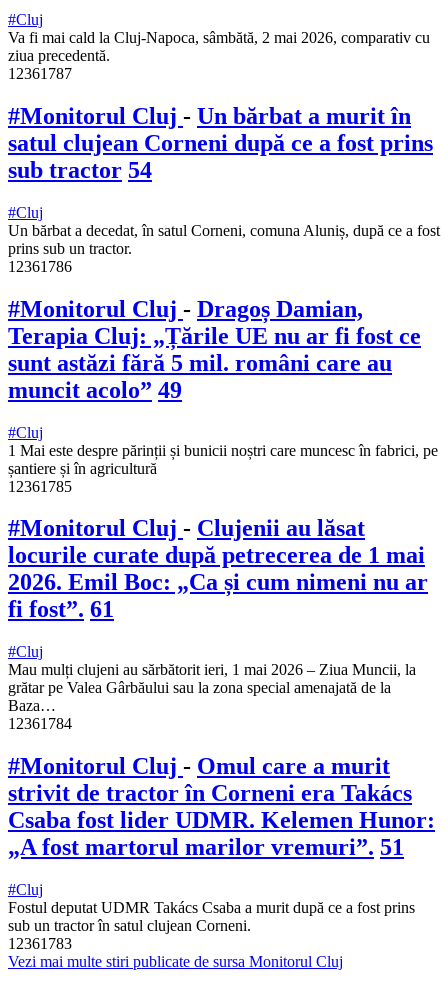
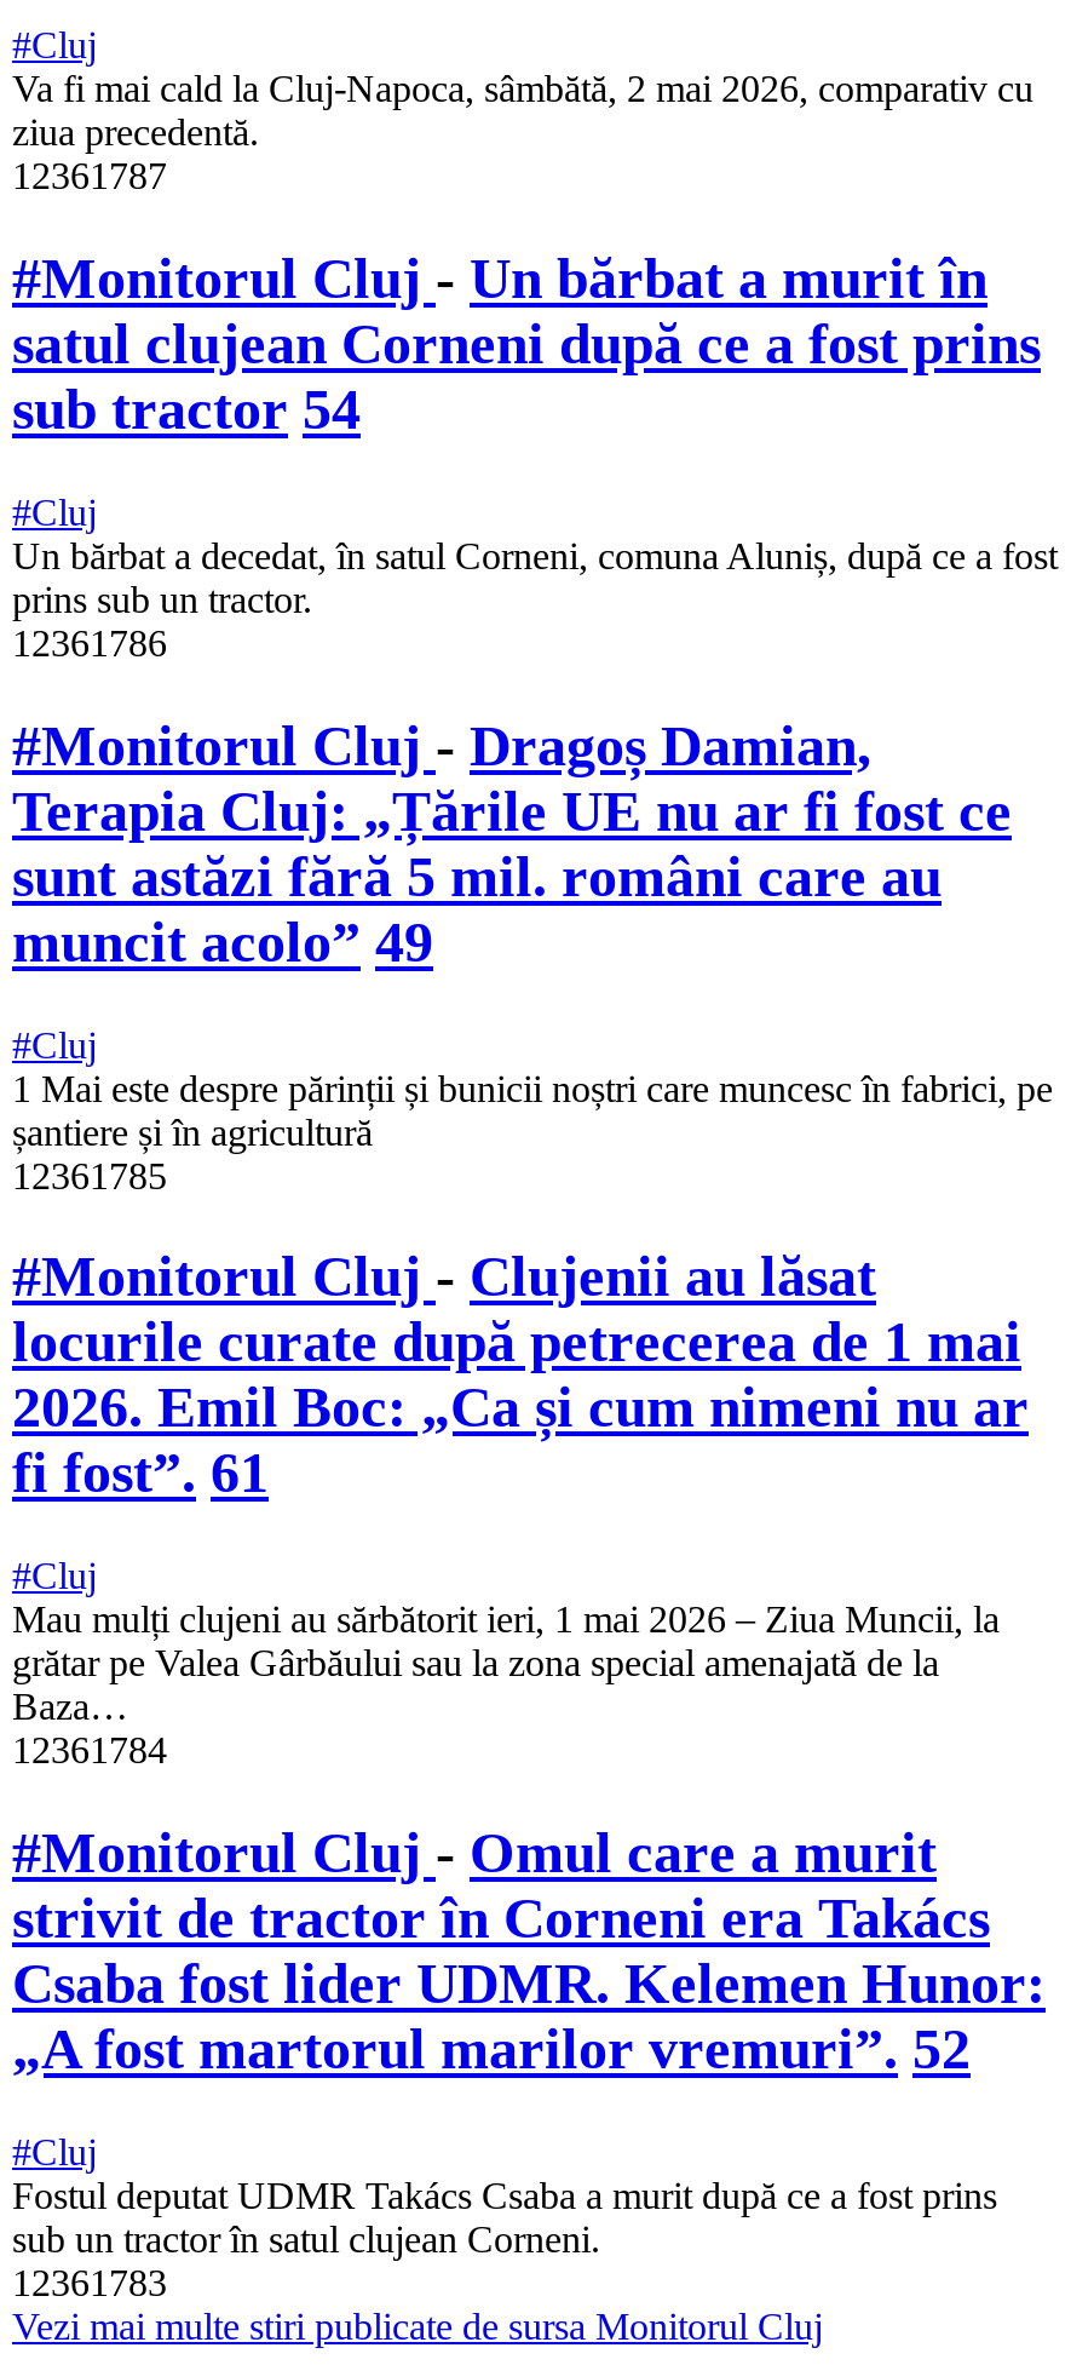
[8,834,404,860] „A fost martorul marilor vremuri”. 51 -> [12,2018,971,2081] „A fost martorul marilor vremuri”. 52

